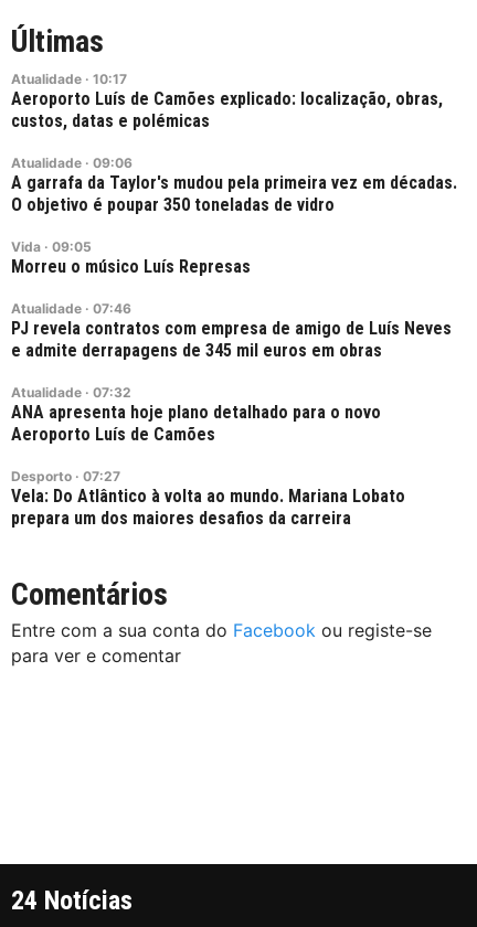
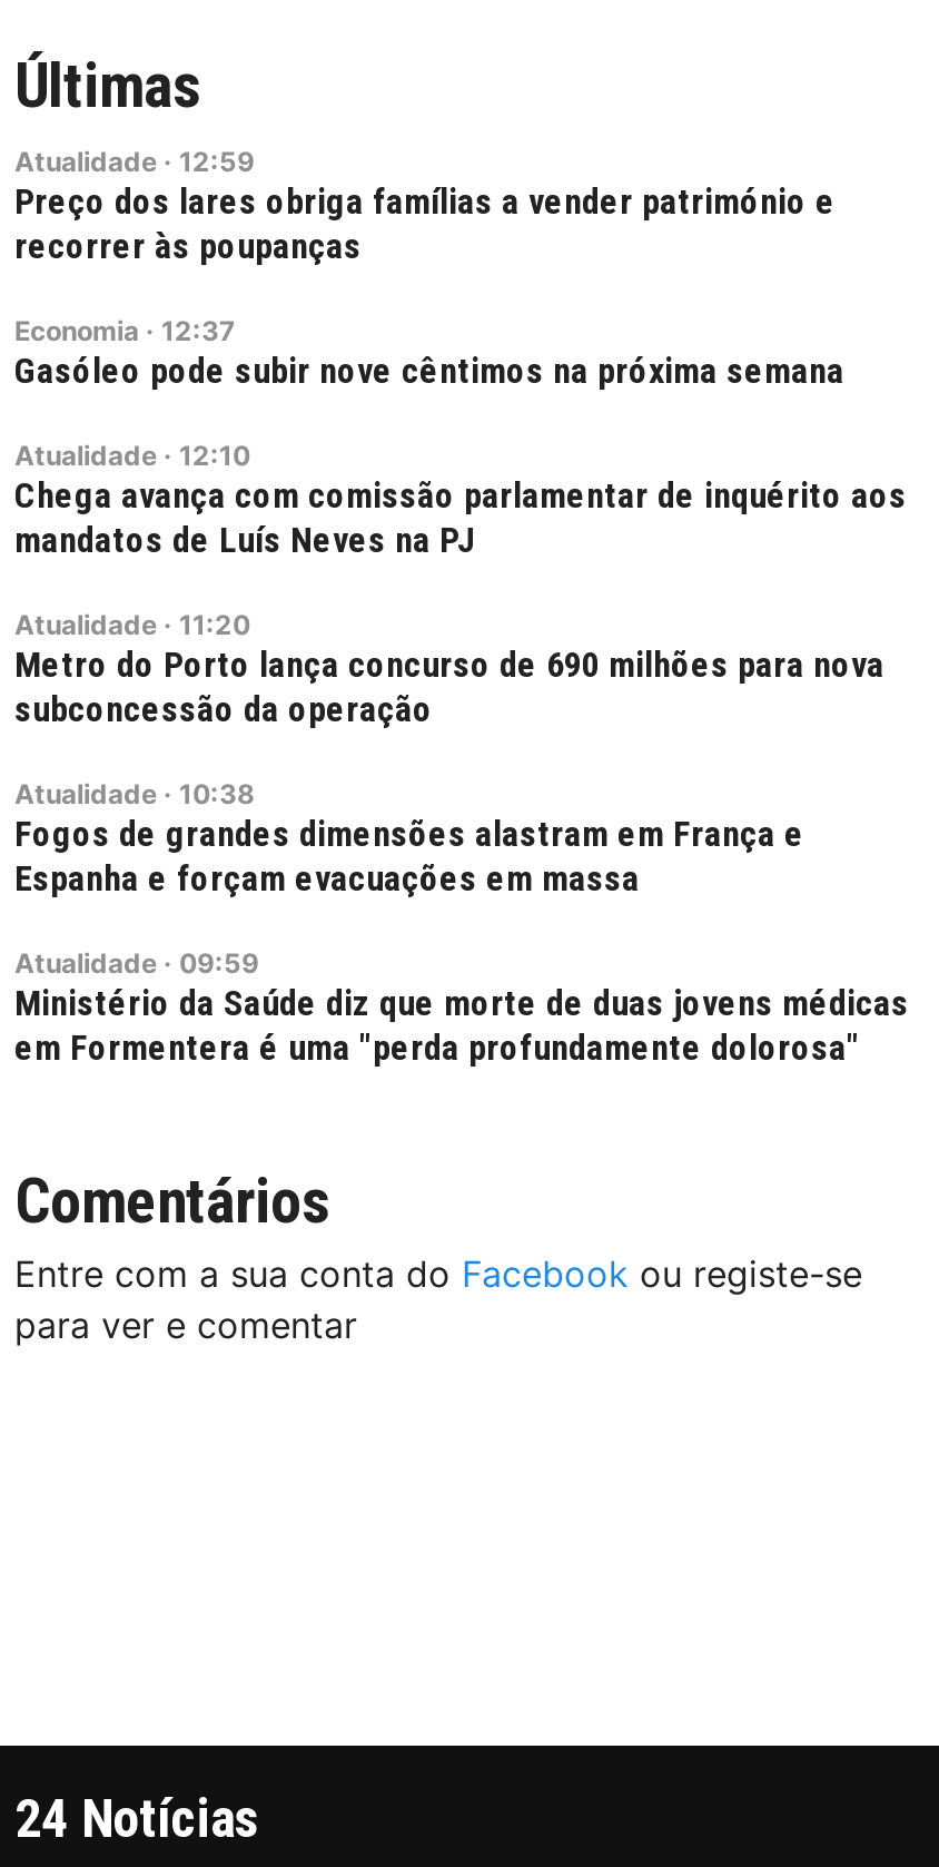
[11,70,443,131] Atualidade · 10:17 | Aeroporto Luís de Camões explicado: localização, obras, | custos, datas e polémicas -> [14,144,836,267] Atualidade · 12:59 | Preço dos lares obriga famílias a vender património e | recorrer às poupanças
[11,154,457,215] Atualidade · 09:06 | A garrafa da Taylor's mudou pela primeira vez em décadas. | O objetivo é poupar 350 toneladas de vidro -> [14,313,844,391] Economia · 12:37 | Gasóleo pode subir nove cêntimos na próxima semana
[11,238,251,277] Vida · 09:05 | Morreu o músico Luís Represas -> [14,438,907,560] Atualidade · 12:10 | Chega avança com comissão parlamentar de inquérito aos | mandatos de Luís Neves na PJ
[11,300,452,361] Atualidade · 07:46 | PJ revela contratos com empresa de amigo de Luís Neves | e admite derrapagens de 345 mil euros em obras -> [14,607,884,730] Atualidade · 11:20 | Metro do Porto lança concurso de 690 milhões para nova | subconcessão da operação
[11,384,381,444] Atualidade · 07:32 | ANA apresenta hoje plano detalhado para o novo | Aeroporto Luís de Camões -> [14,776,804,899] Atualidade · 10:38 | Fogos de grandes dimensões alastram em França e | Espanha e forçam evacuações em massa
[11,468,405,528] Desporto · 07:27 | Vela: Do Atlântico à volta ao mundo. Mariana Lobato | prepara um dos maiores desafios da carreira -> [14,946,909,1068] Atualidade · 09:59 | Ministério da Saúde diz que morte de duas jovens médicas | em Formentera é uma "perda profundamente dolorosa"

